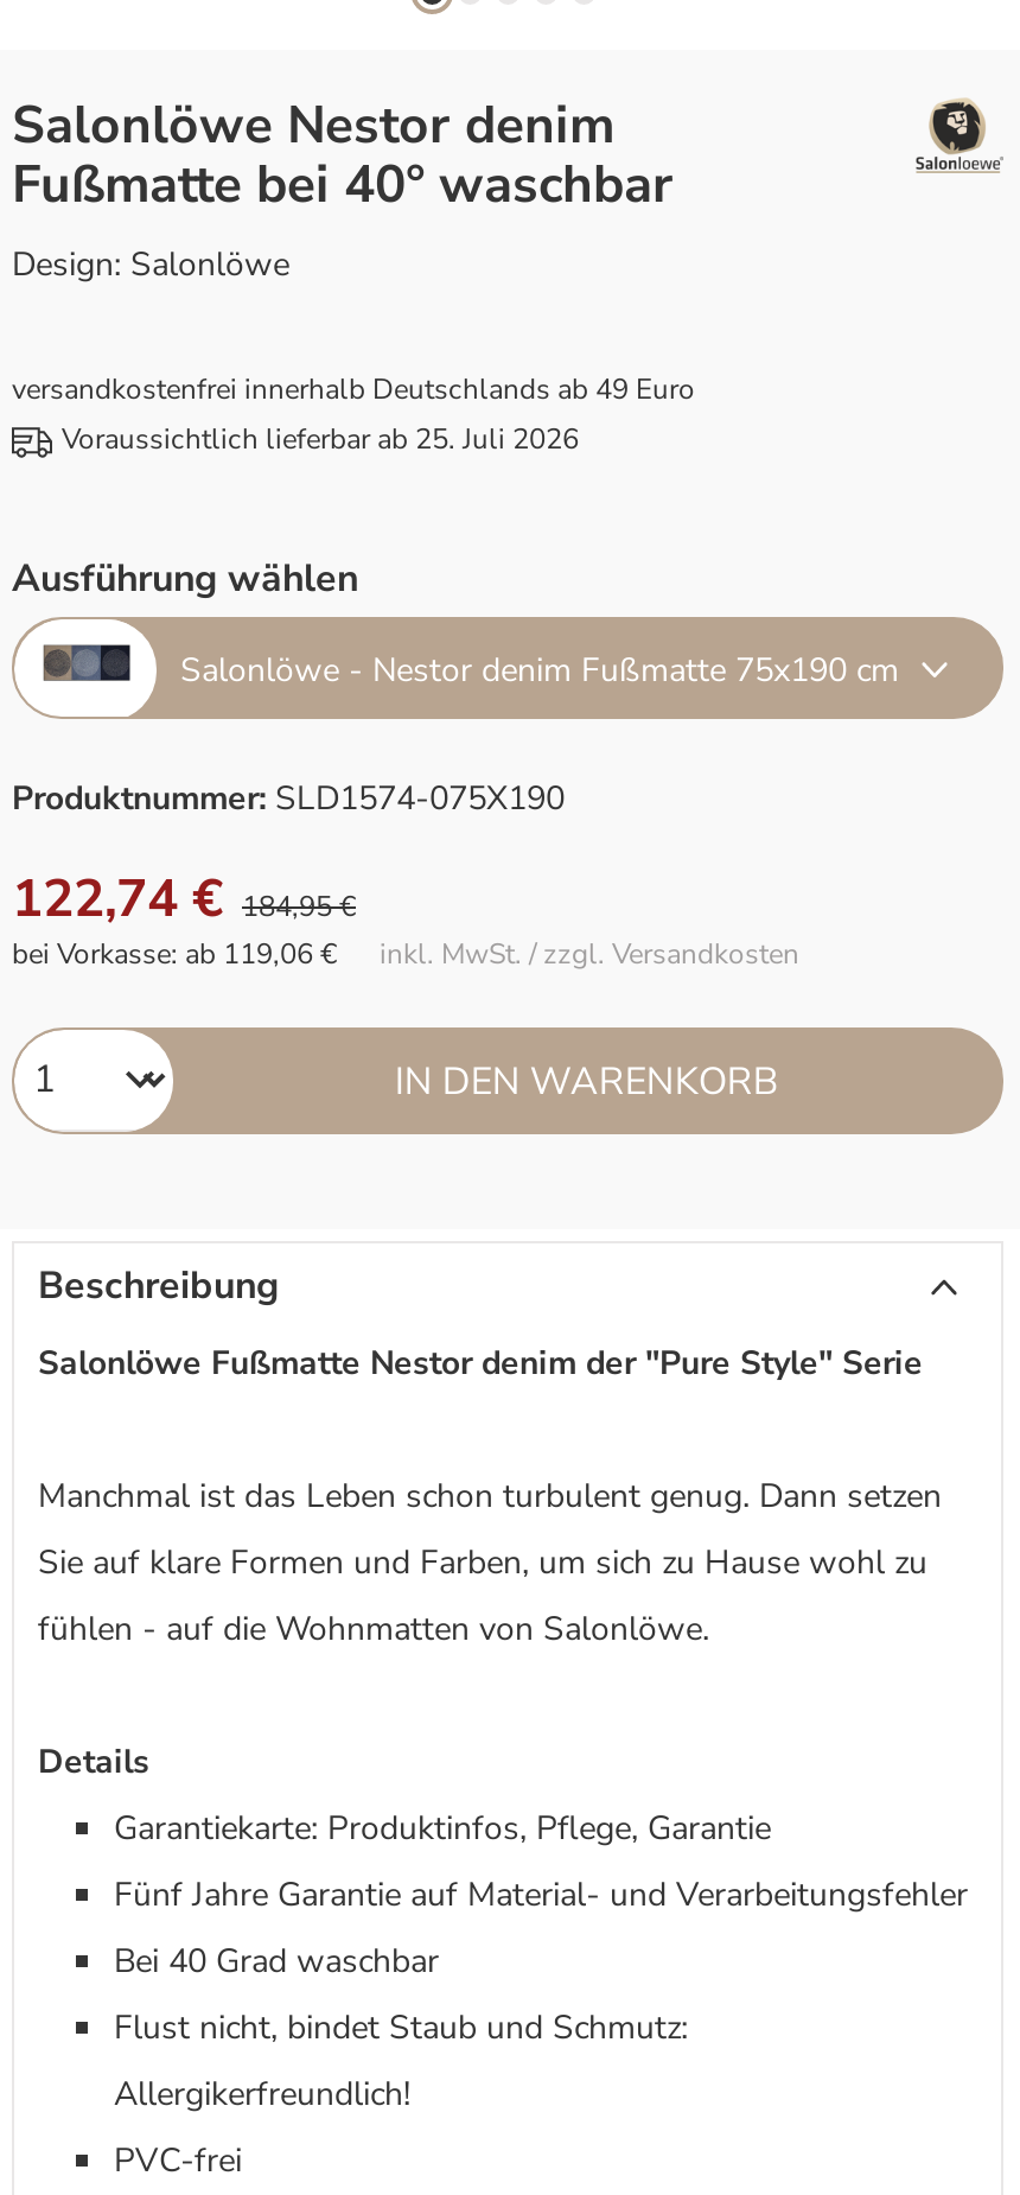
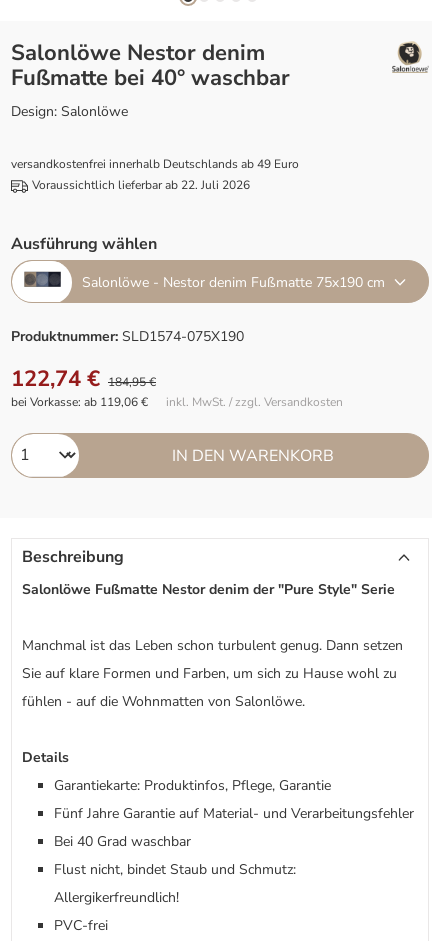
[62,420,579,458] Voraussichtlich lieferbar ab 25. Juli 2026 -> [32,177,250,193] Voraussichtlich lieferbar ab 22. Juli 2026

